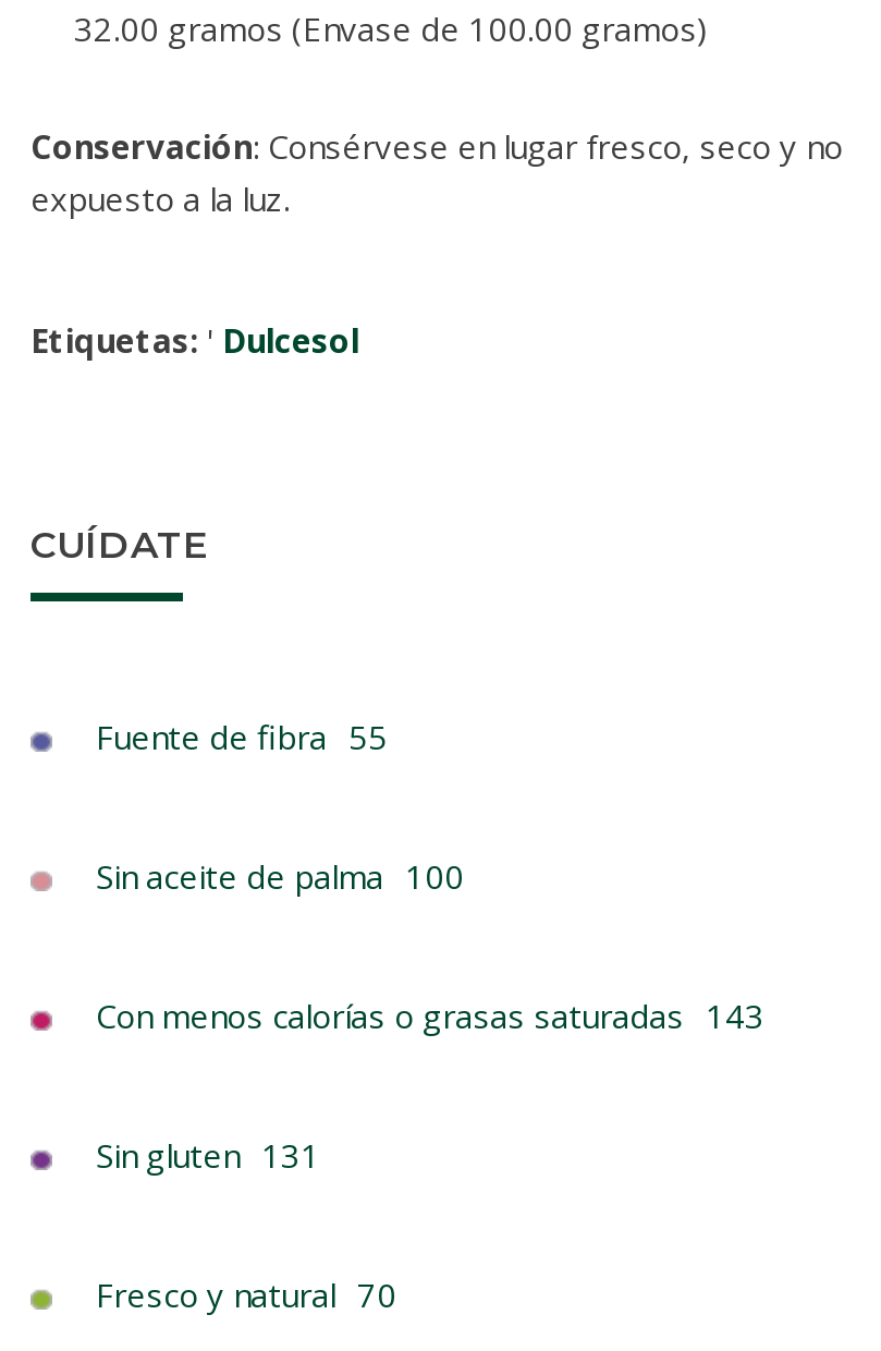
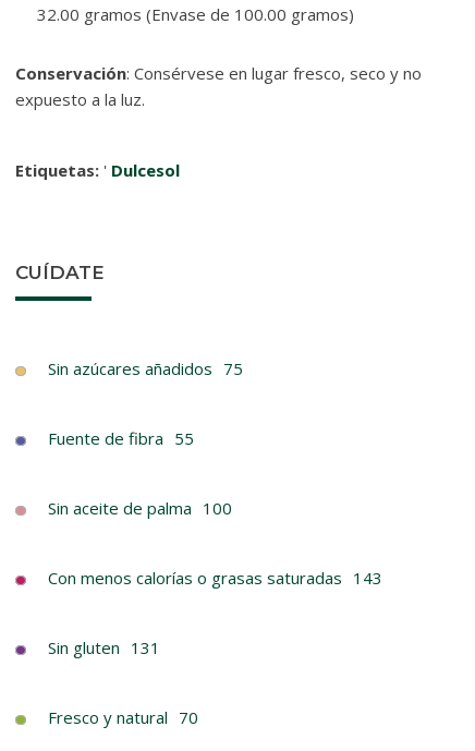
none -> [48,358,243,379] Sin azúcares añadidos 75

